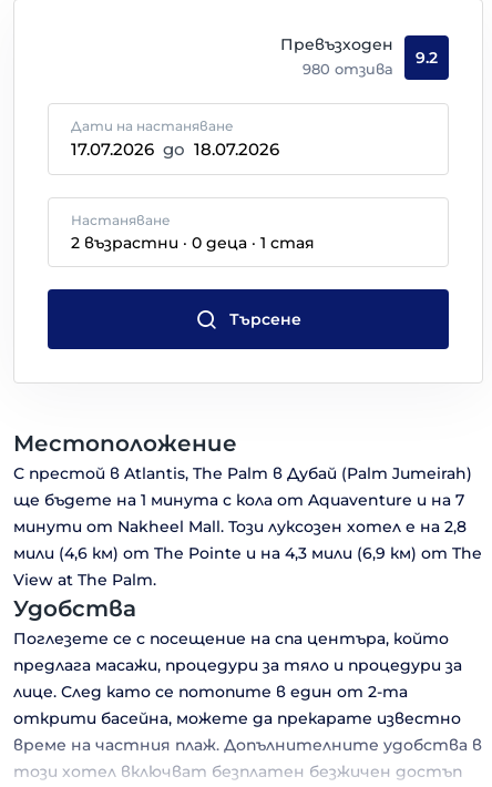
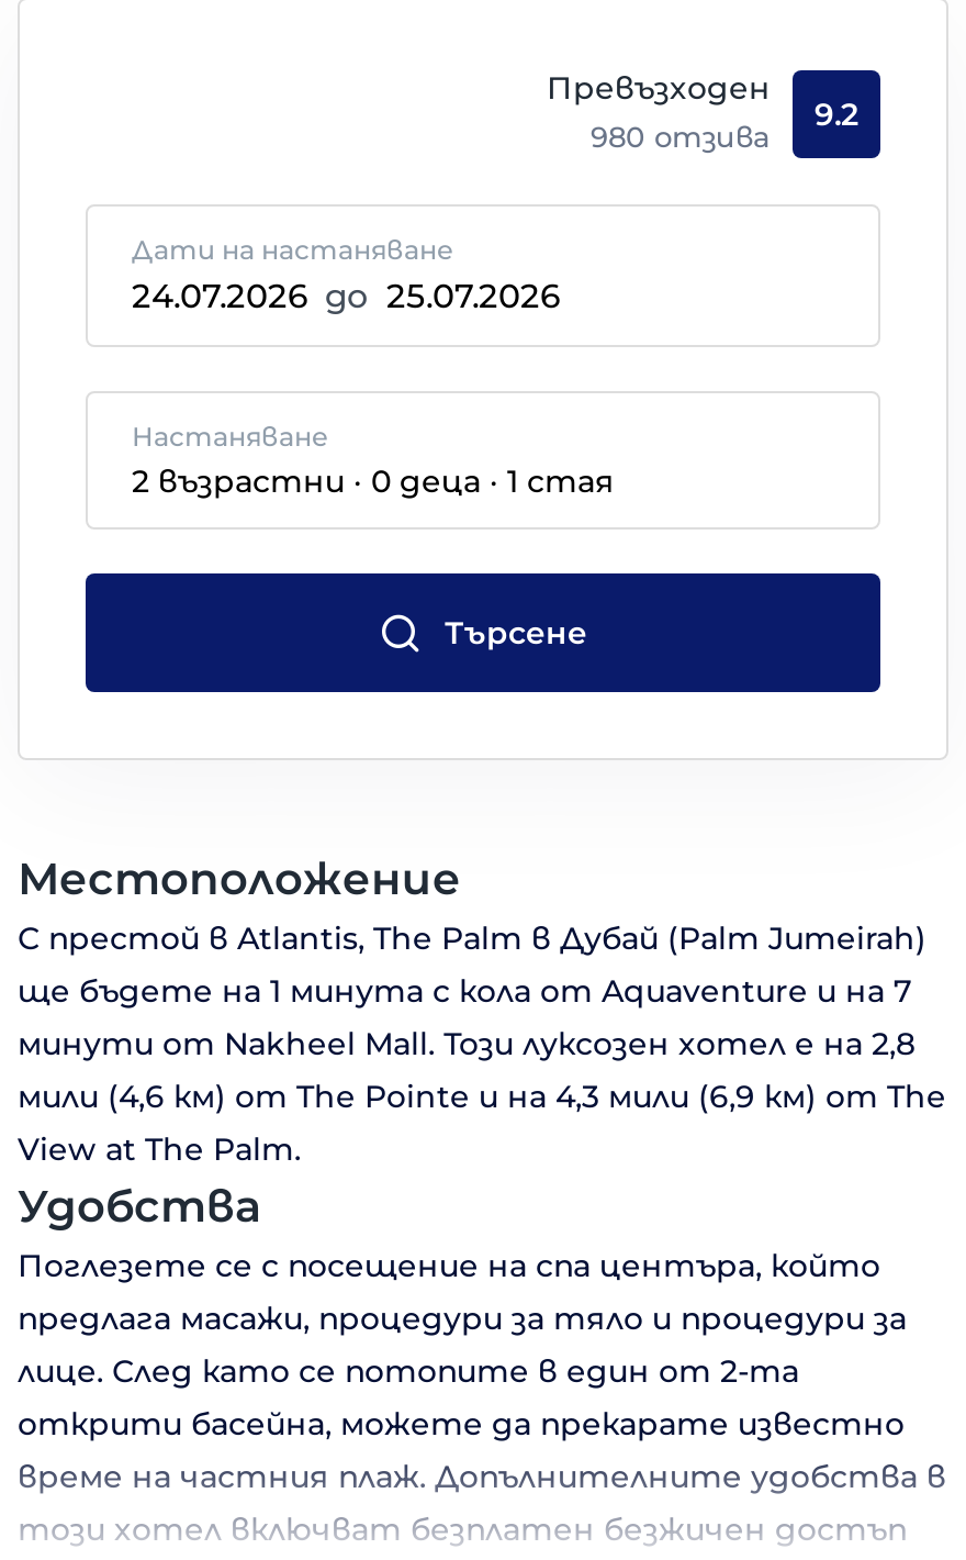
[71,139,279,160] 17.07.2026 до 18.07.2026 -> [132,275,560,316] 24.07.2026 до 25.07.2026

